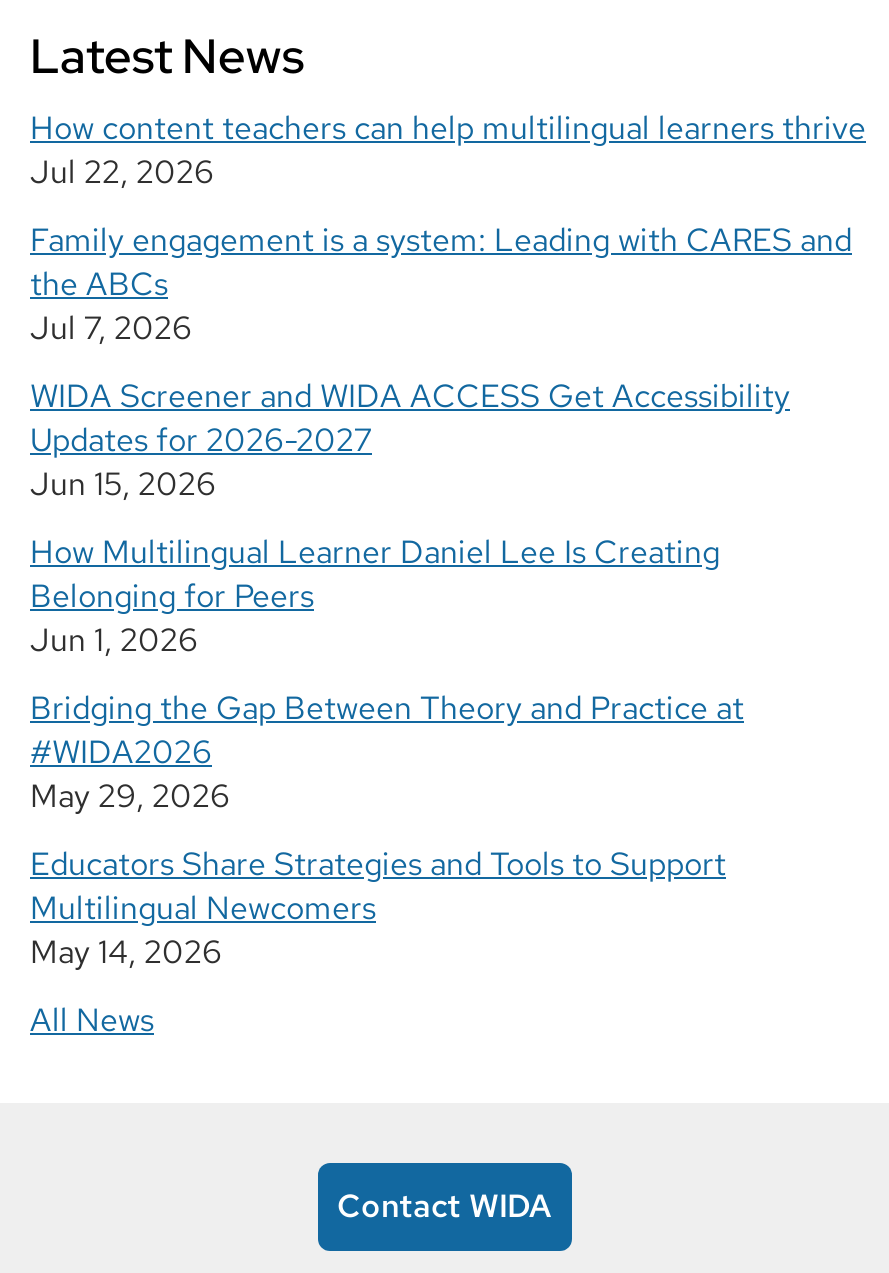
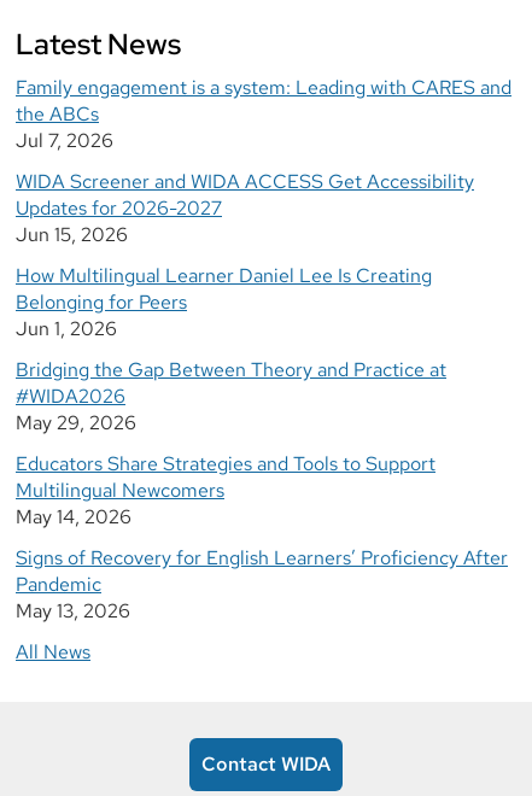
[30,107,866,193] How content teachers can help multilingual learners thrive | Jul 22, 2026 -> none
moved [30,219,852,973] -> [16,75,511,530]: Family engagement is a system: Leading with CARES and | the ABCs | Jul 7, 2026 | ... | Multilingual Newcomers | May 14, 2026
none -> [16,545,508,624] Signs of Recovery for English Learners’ Proficiency After | Pandemic | May 13, 2026

